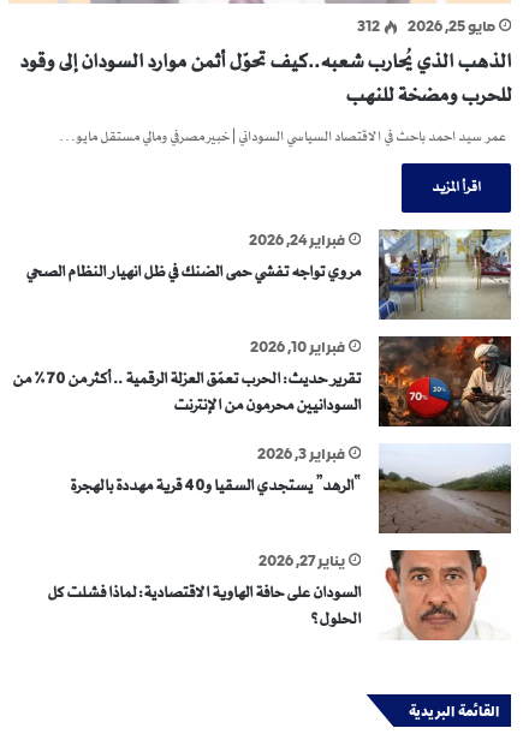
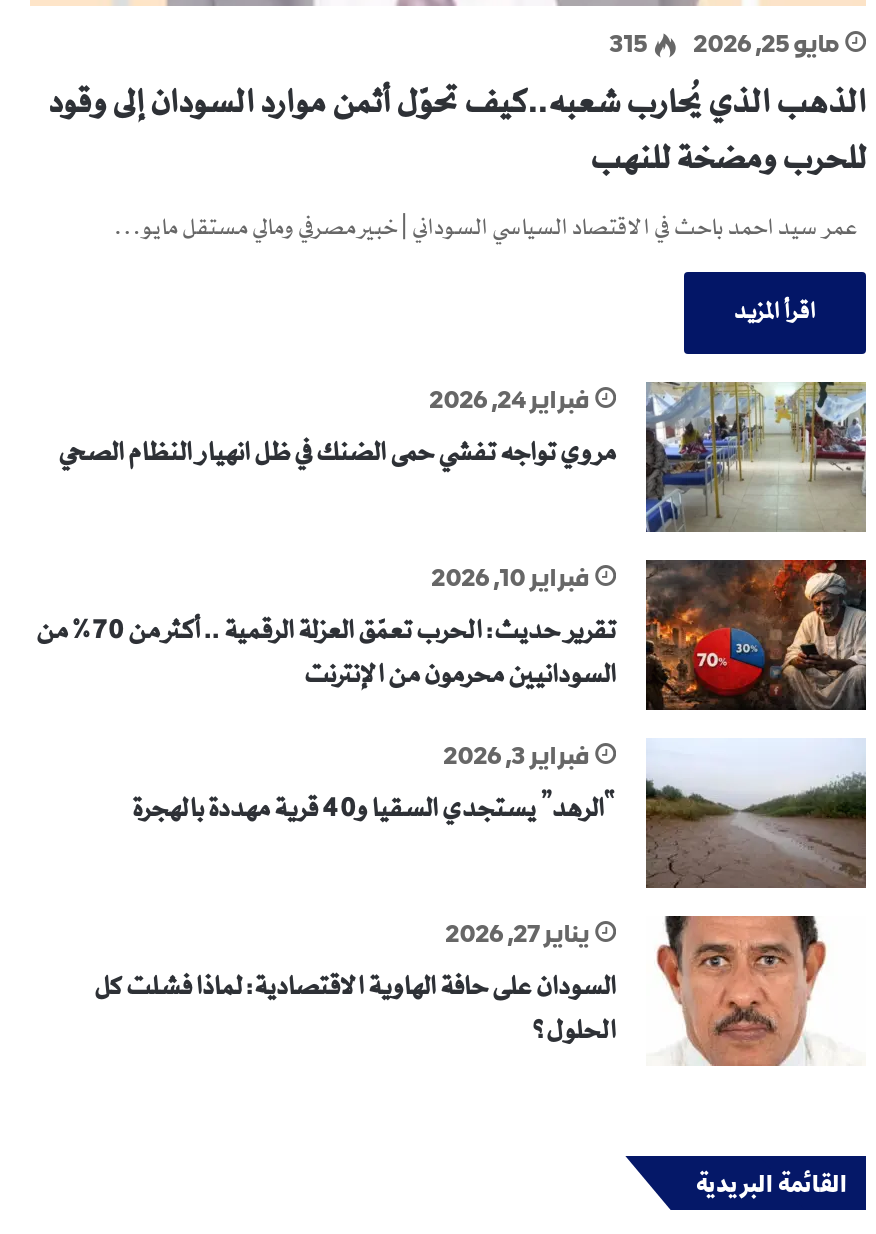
[357,21,380,35] 312 -> [609,35,647,59] 315

